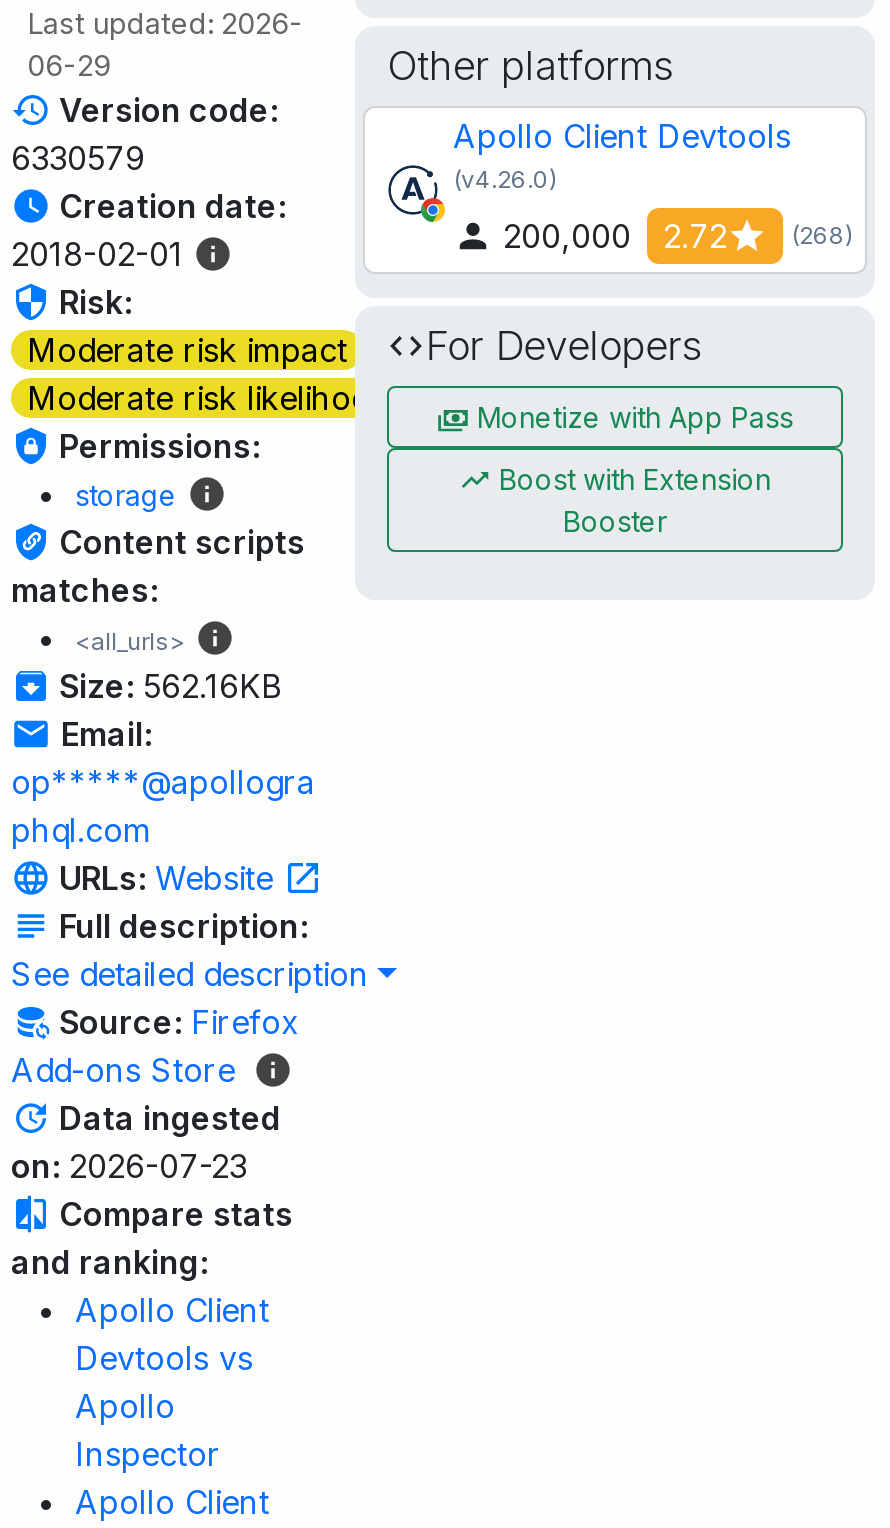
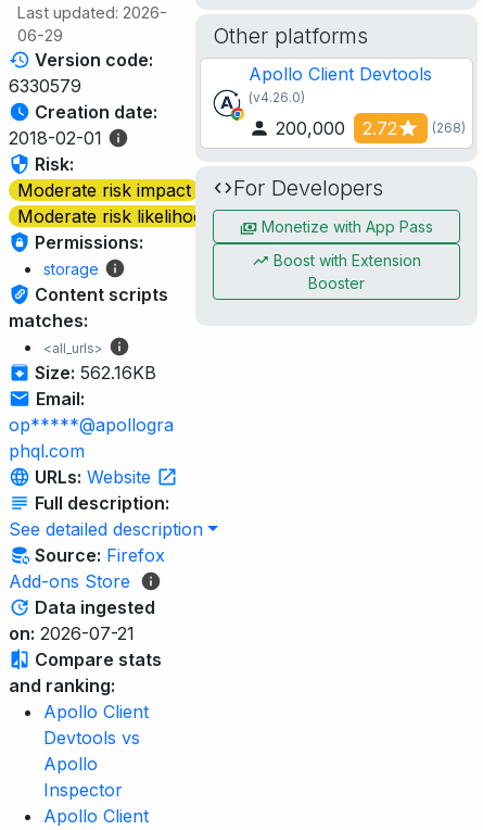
[11,1146,247,1186] on: 2026-07-23 -> [9,622,135,644] on: 2026-07-21

